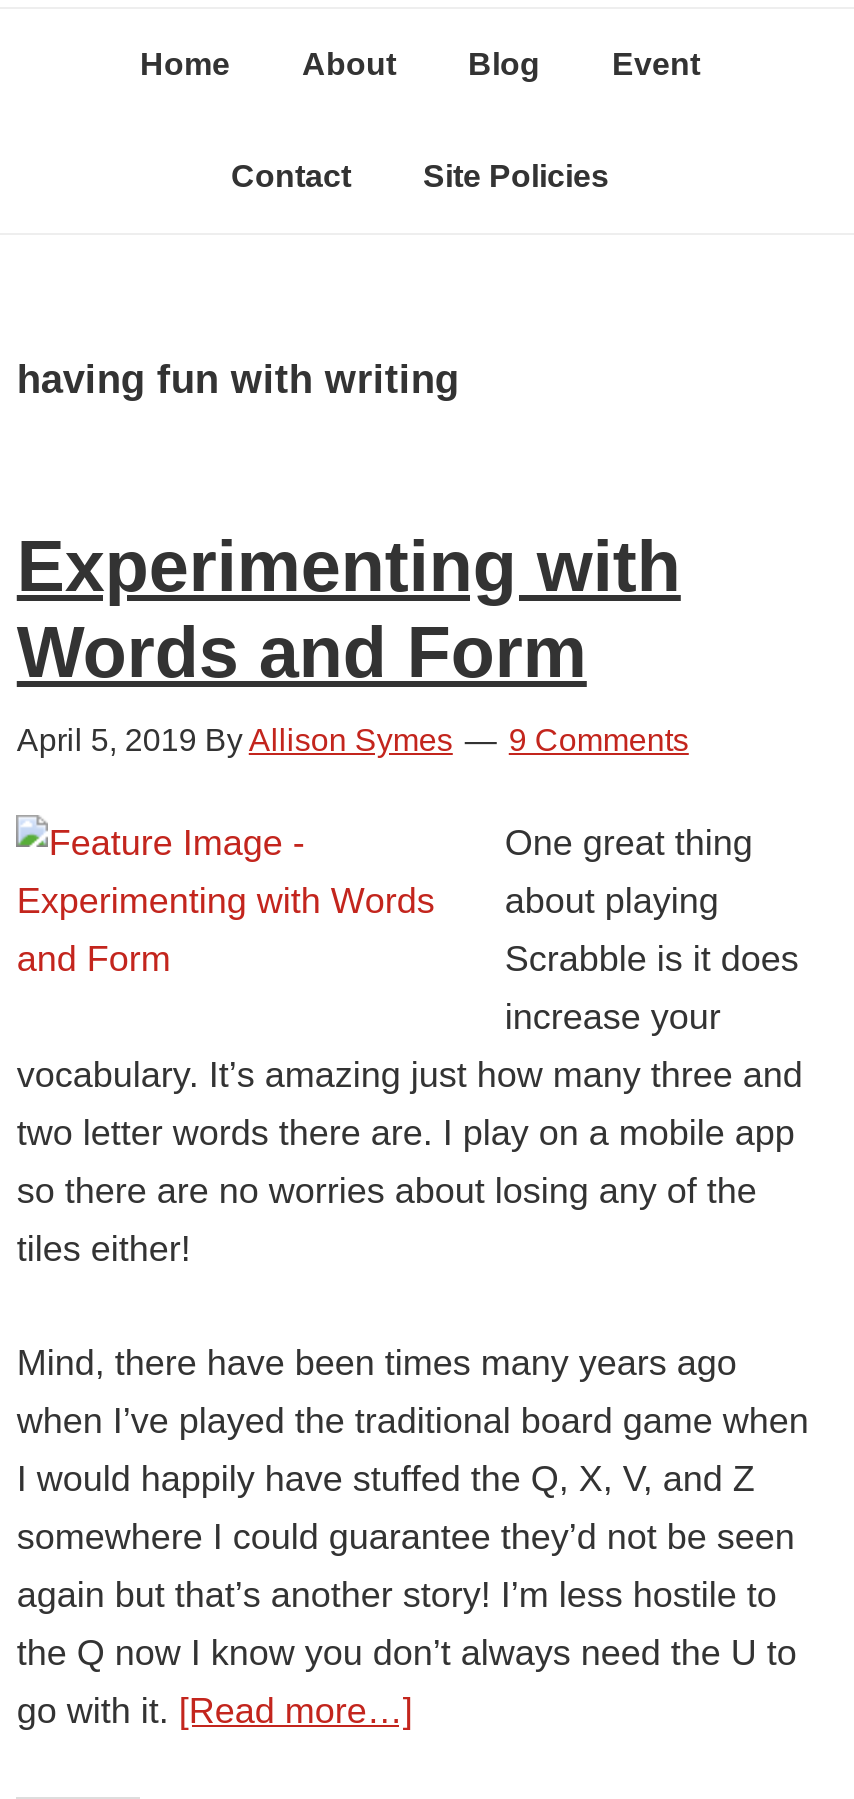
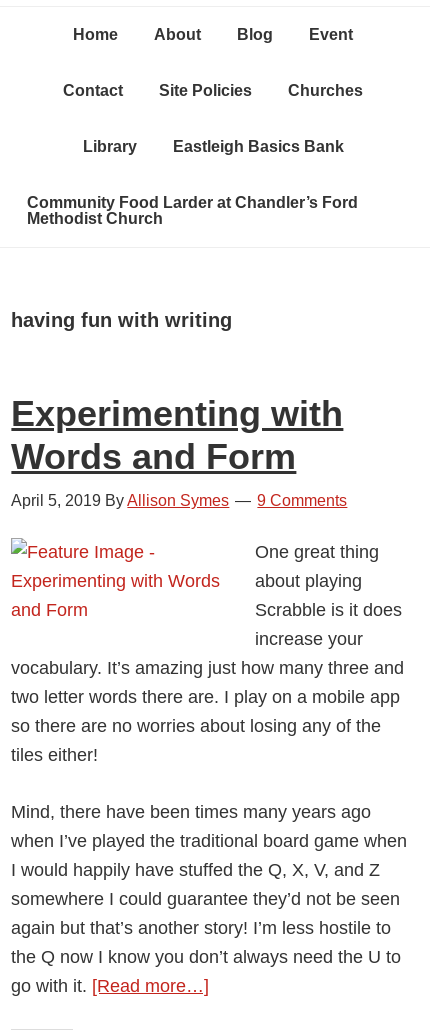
none -> [27,82,363,227] Churches | Library | Eastleigh Basics Bank | Community Food Larder at Chandler’s Ford | Methodist Church

